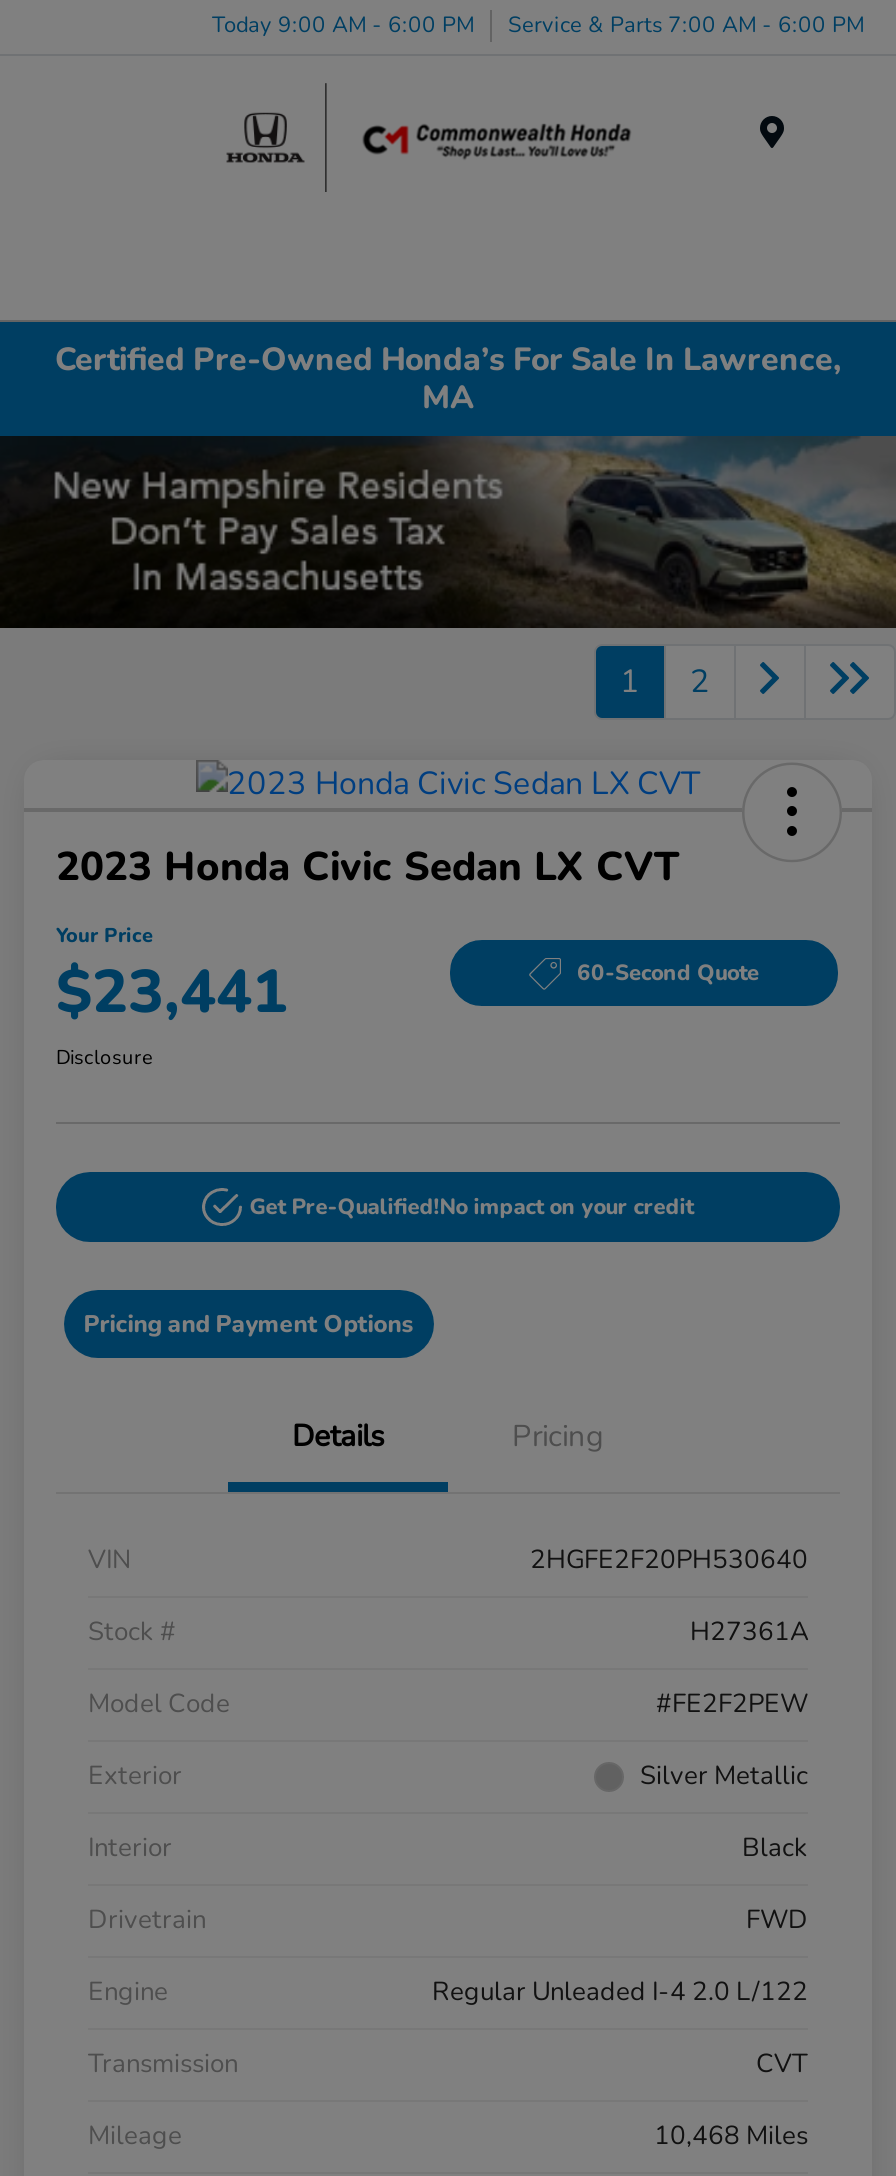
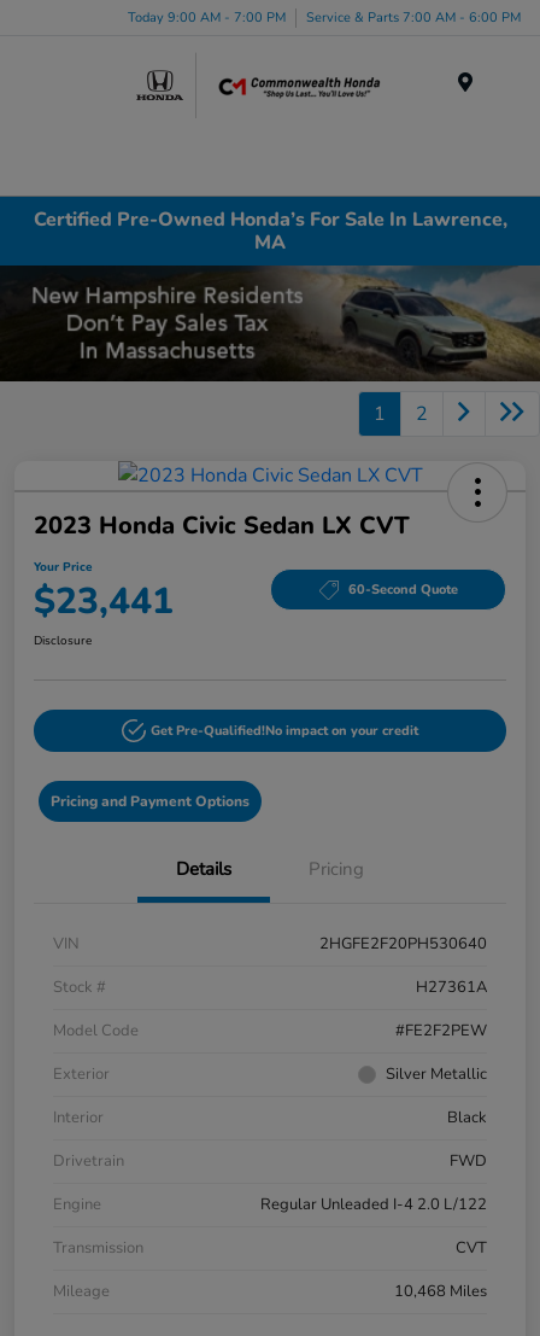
[212,9,864,39] Today 9:00 AM - 6:00 PM Service & Parts 7:00 AM - 6:00 PM -> [128,8,521,26] Today 9:00 AM - 7:00 PM Service & Parts 7:00 AM - 6:00 PM

